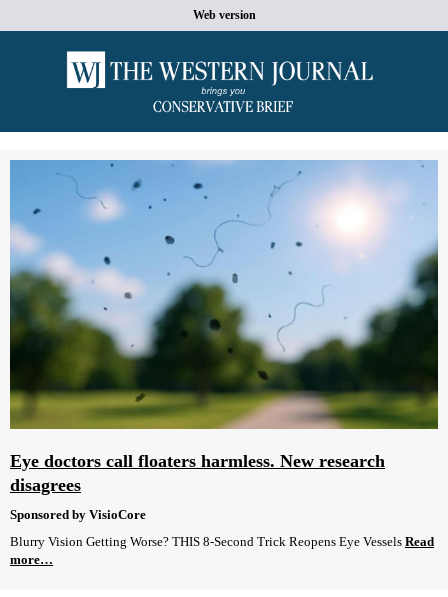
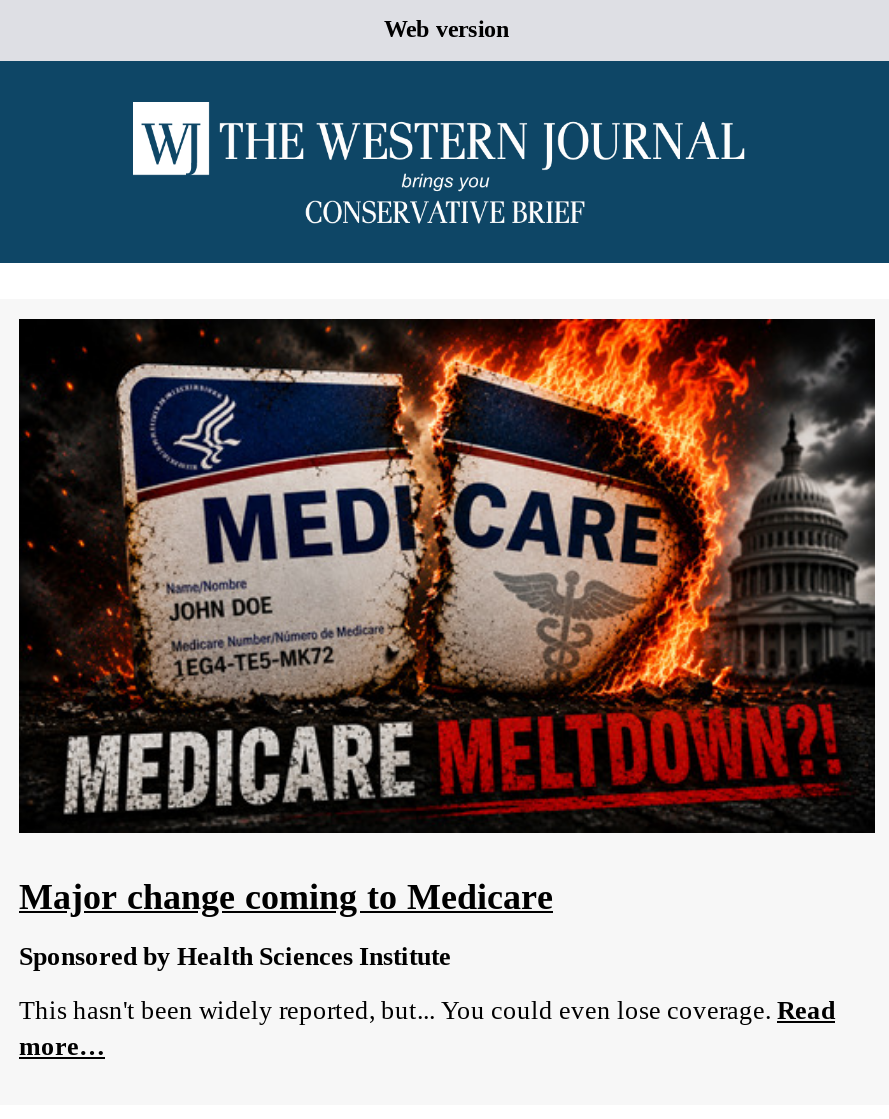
[9,159,439,495] [image] | Eye doctors call floaters harmless. New research | disagrees -> [17,317,877,917] [image] | Major change coming to Medicare
[10,507,146,522] Sponsored by VisioCore -> [19,941,451,971] Sponsored by Health Sciences Institute
[10,534,434,549] Blurry Vision Getting Worse? THIS 8-Second Trick Reopens Eye Vessels Read -> [19,995,835,1025] This hasn't been widely reported, but... You could even lose coverage. Read

